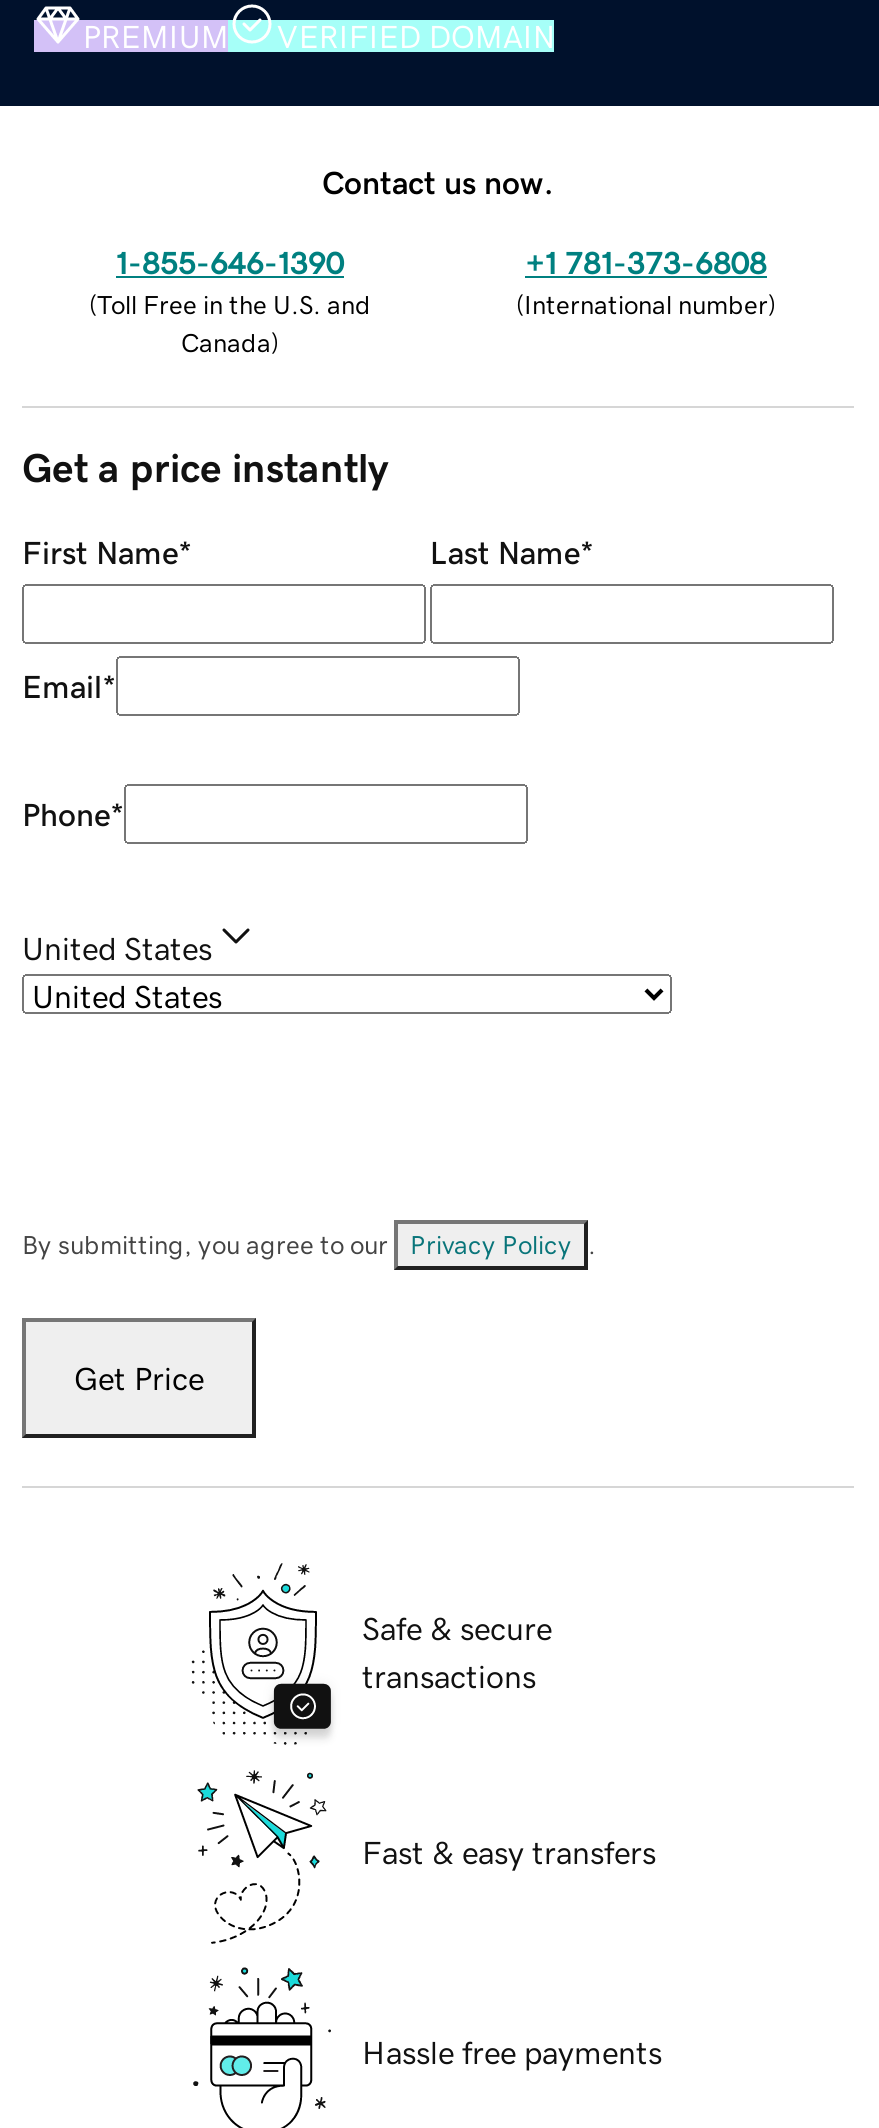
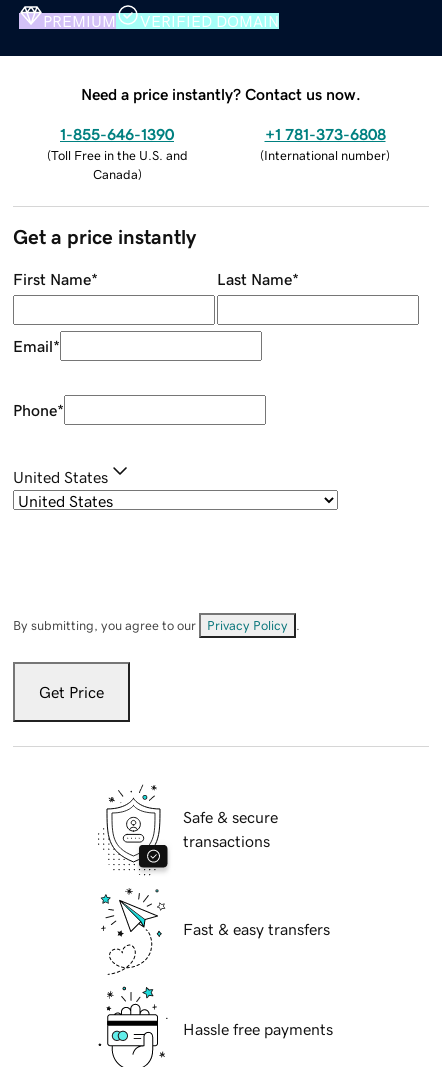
[322,165,554,197] Contact us now. -> [81,86,361,102] Need a price instantly? Contact us now.

